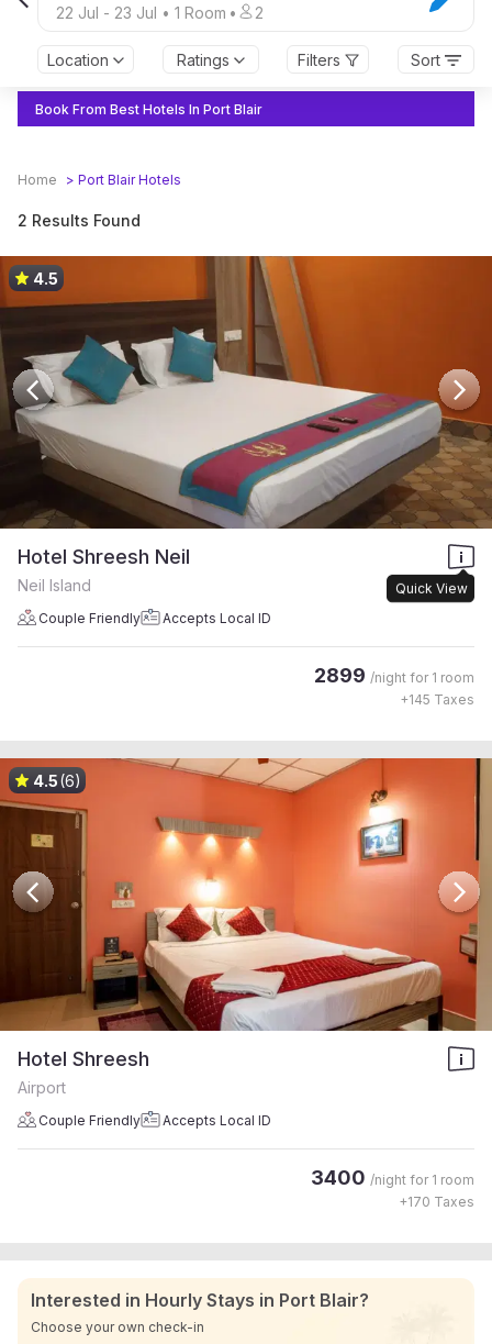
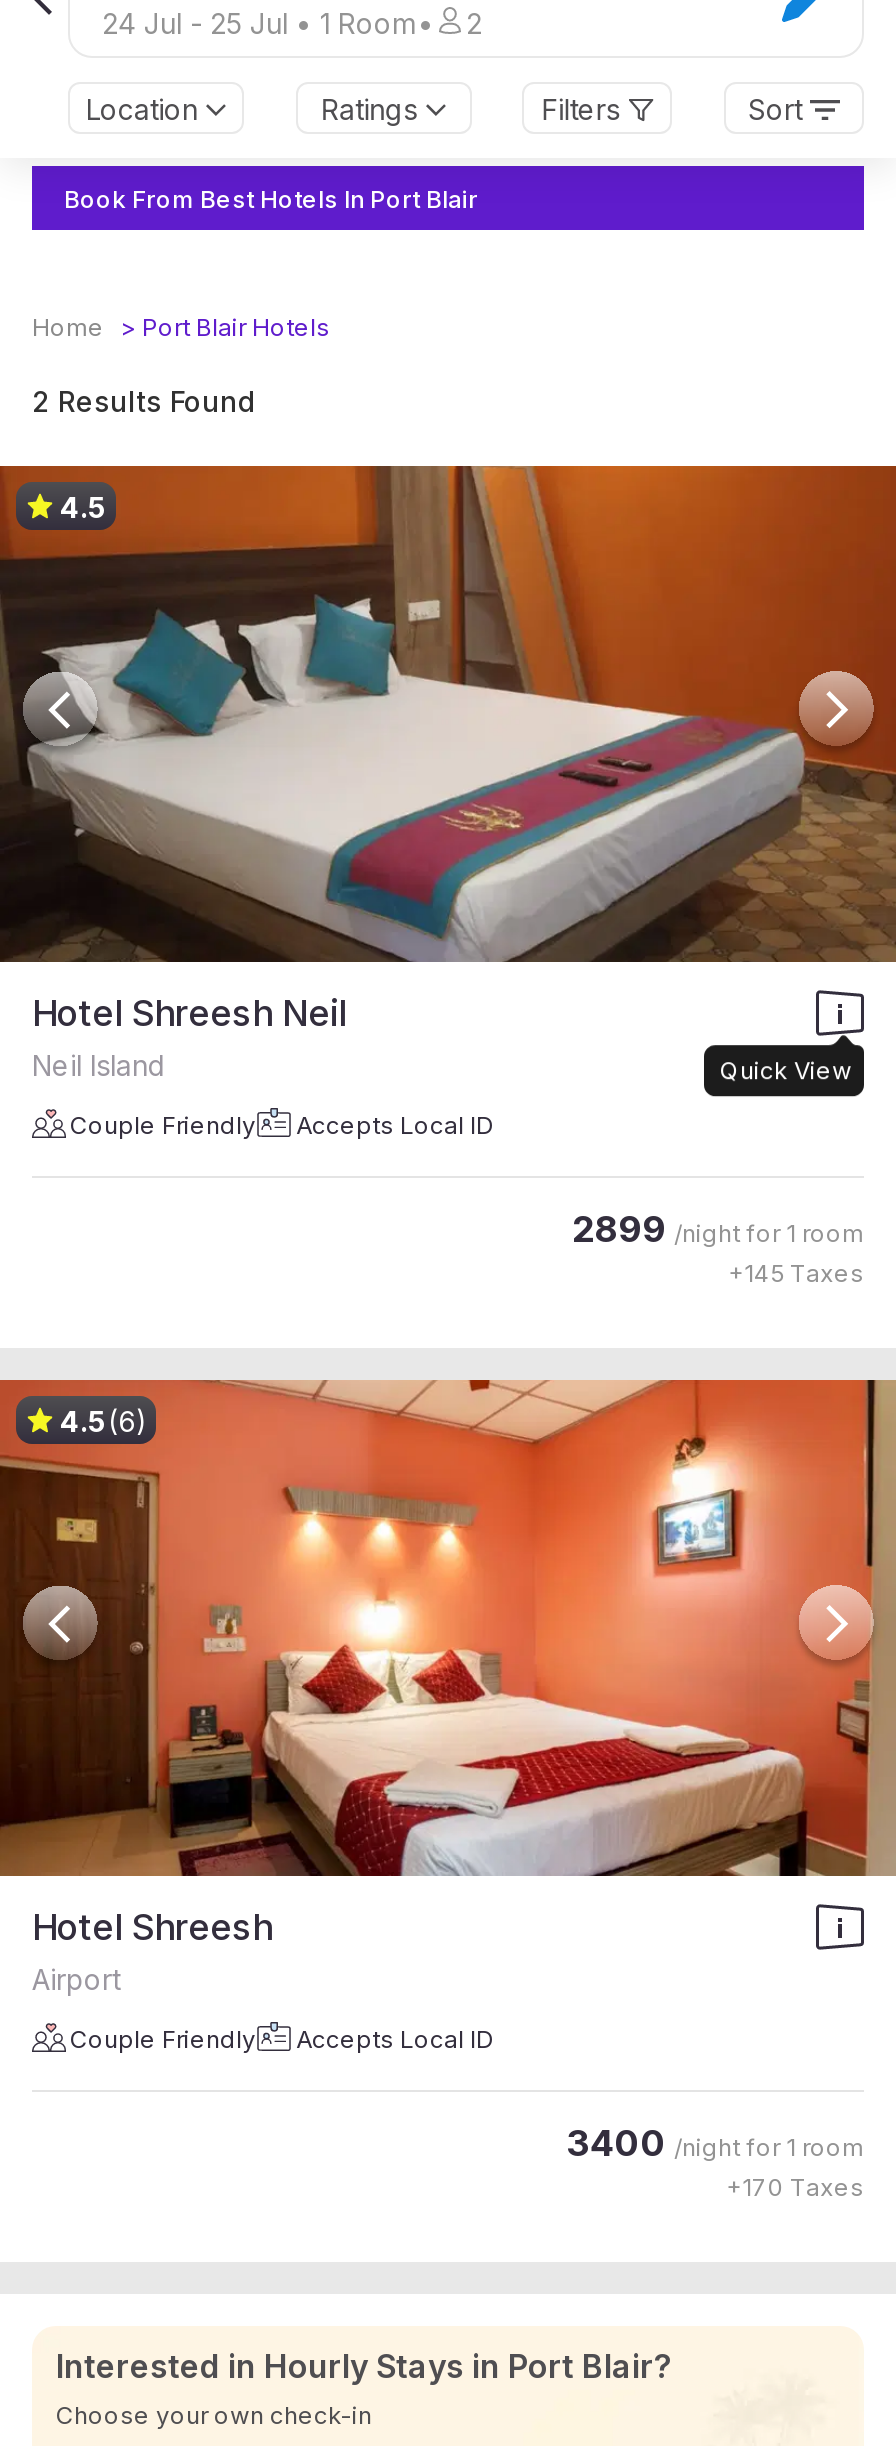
[56,3,264,21] 22 Jul - 23 Jul • 1 Room • 2 -> [102,5,482,39] 24 Jul - 25 Jul • 1 Room • 2

